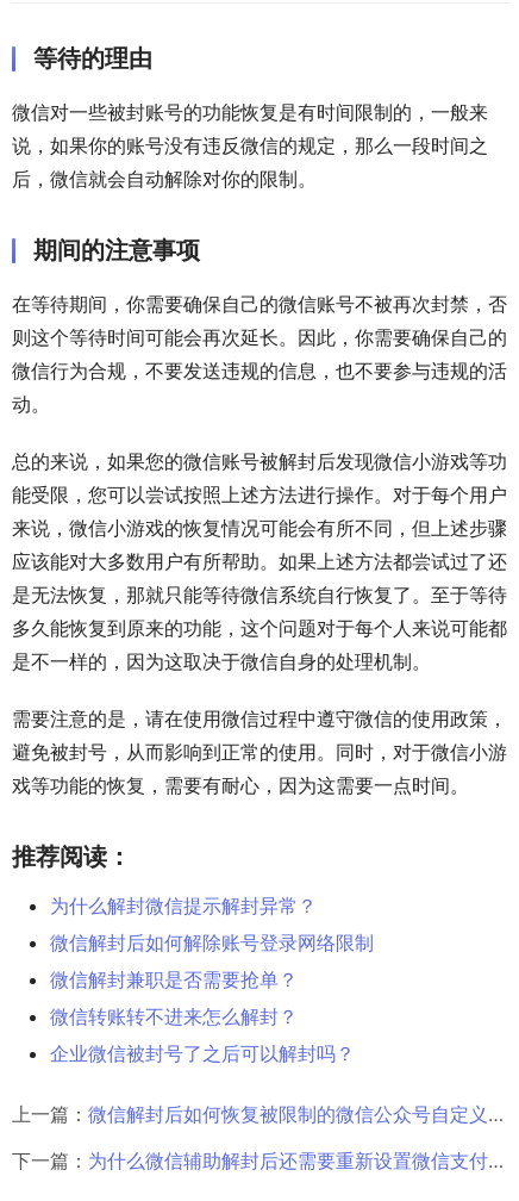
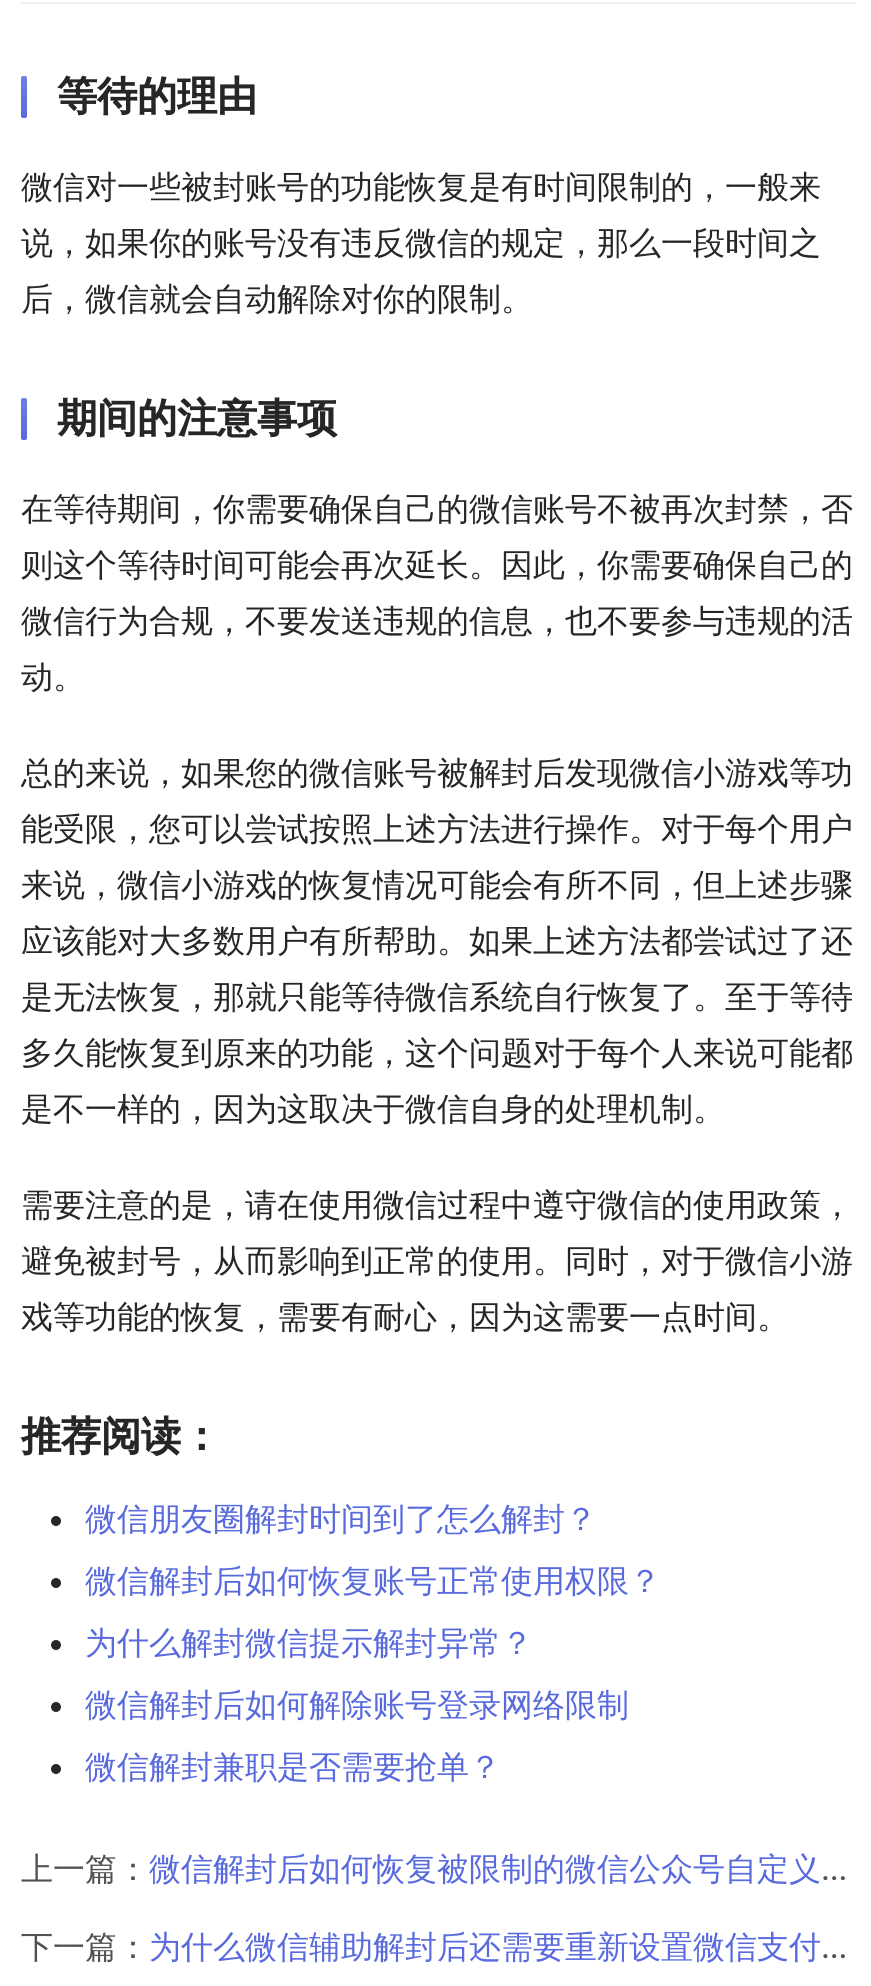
none -> [85,1498,661,1600] 微信朋友圈解封时间到了怎么解封？ | 微信解封后如何恢复账号正常使用权限？
moved [50,893,374,991] -> [85,1622,629,1786]: 为什么解封微信提示解封异常？ | 微信解封后如何解除账号登录网络限制 | 微信解封兼职是否需要抢单？
[50,1004,355,1065] 微信转账转不进来怎么解封？ | 企业微信被封号了之后可以解封吗？ -> none

